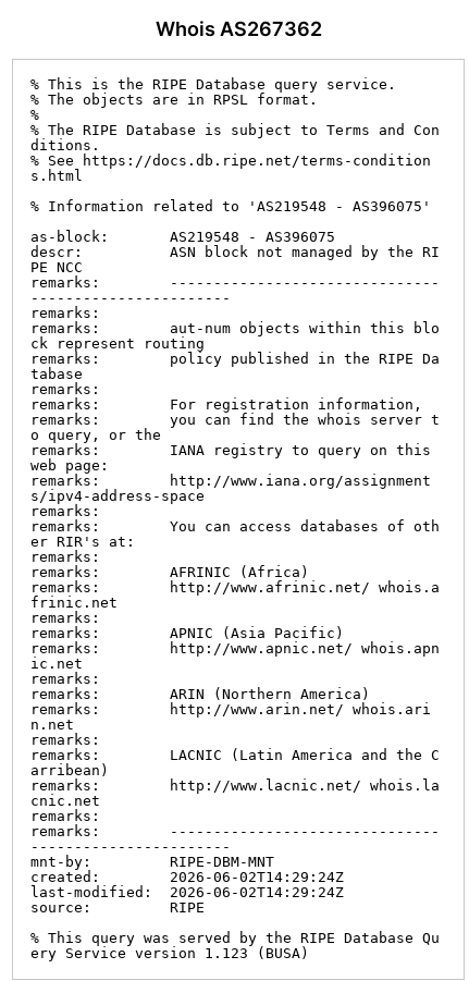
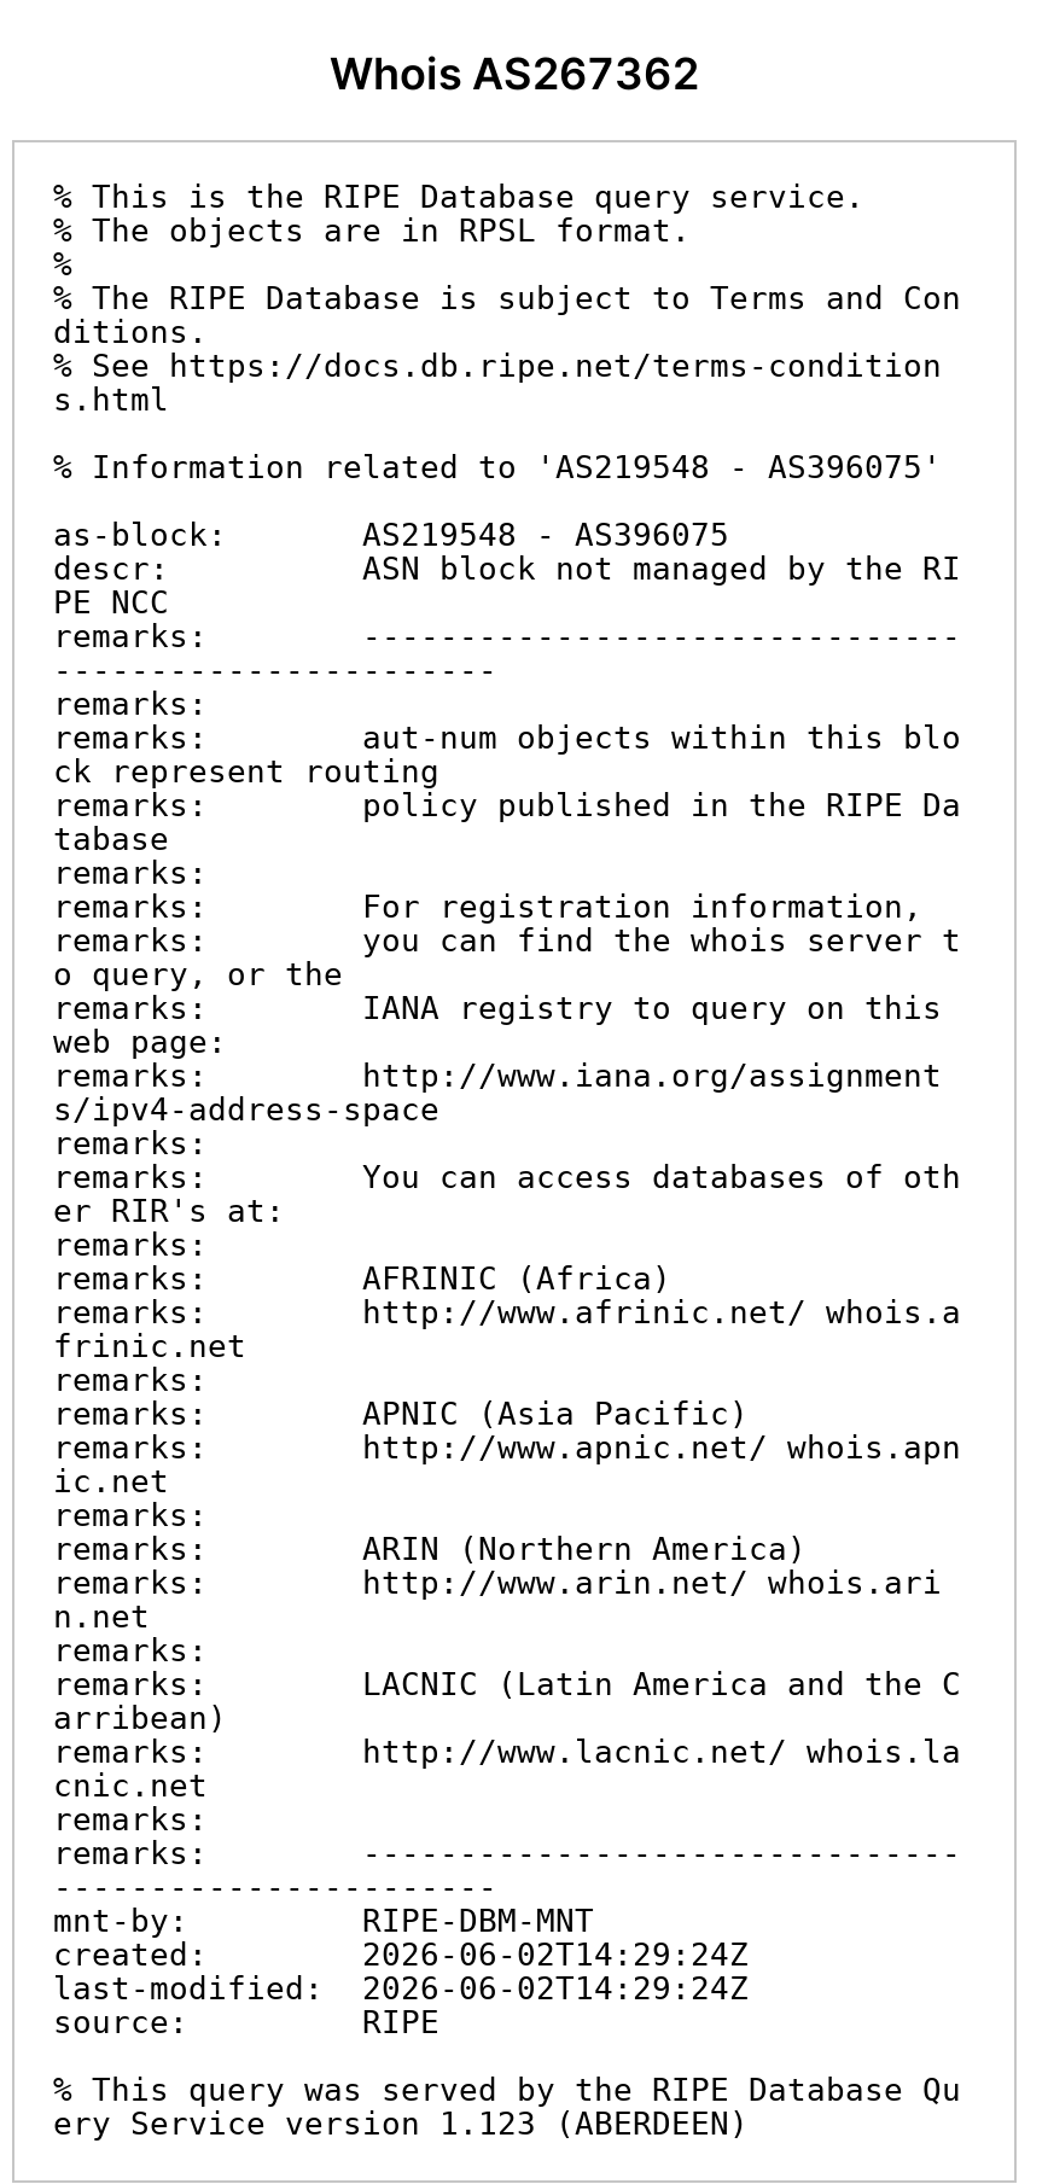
[30,945,309,961] ery Service version 1.123 (BUSA) -> [53,2106,749,2142] ery Service version 1.123 (ABERDEEN)

